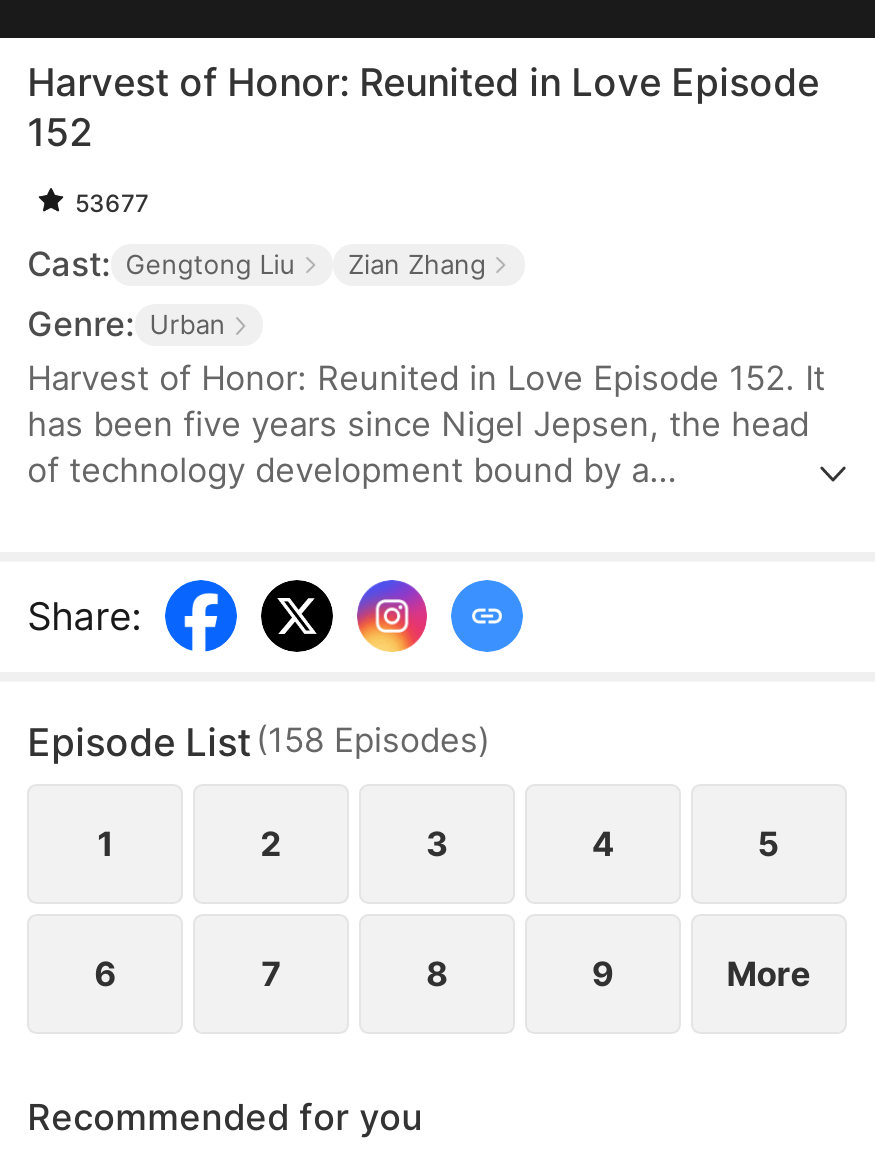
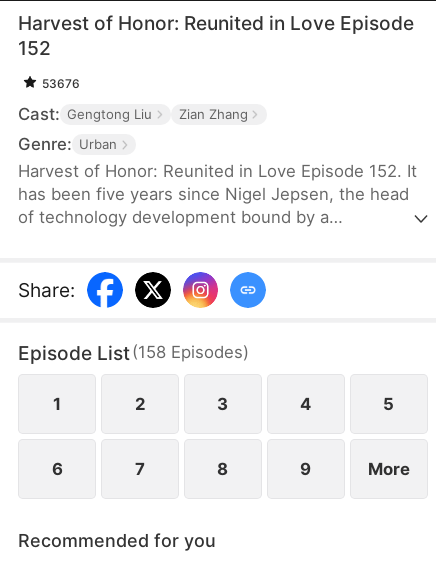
[75,187,149,217] 53677 -> [42,76,80,91] 53676

